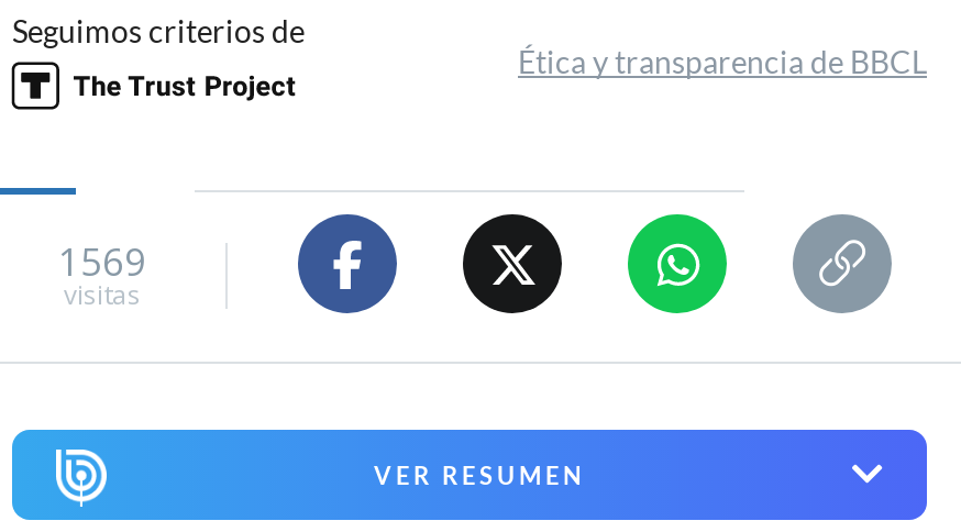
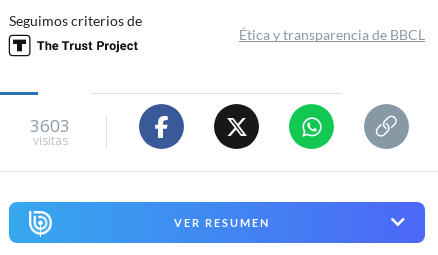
[58,235,146,286] 1569 -> [30,114,70,137] 3603

